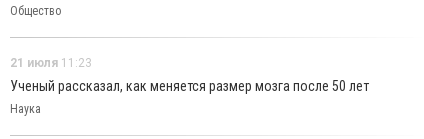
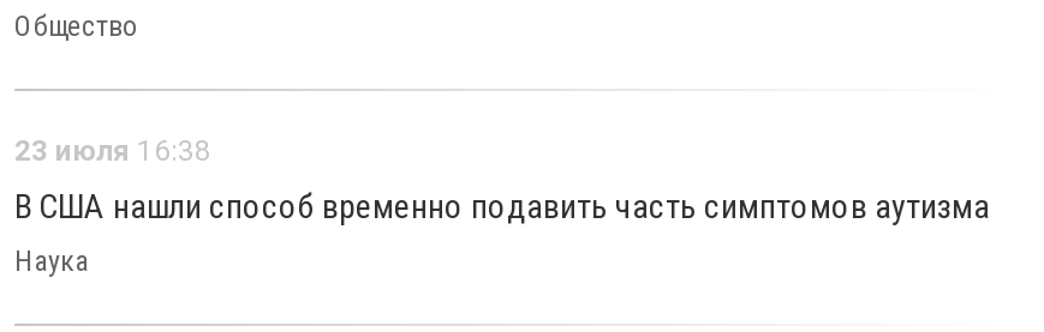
[10,56,92,70] 21 июля 11:23 -> [14,134,211,168] 23 июля 16:38
[10,78,369,94] Ученый рассказал, как меняется размер мозга после 50 лет -> [14,187,990,225] В США нашли способ временно подавить часть симптомов аутизма

